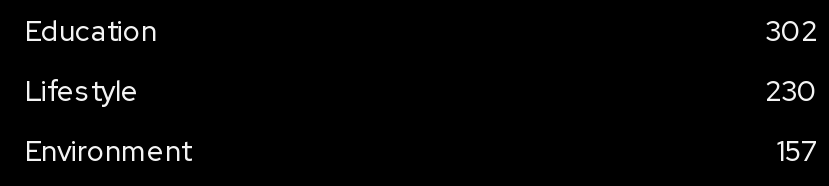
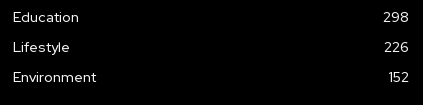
[765,13,817,49] 302 -> [383,8,409,26] 298
[765,73,817,109] 230 -> [384,38,409,56] 226
[777,133,817,169] 157 -> [389,68,409,86] 152

